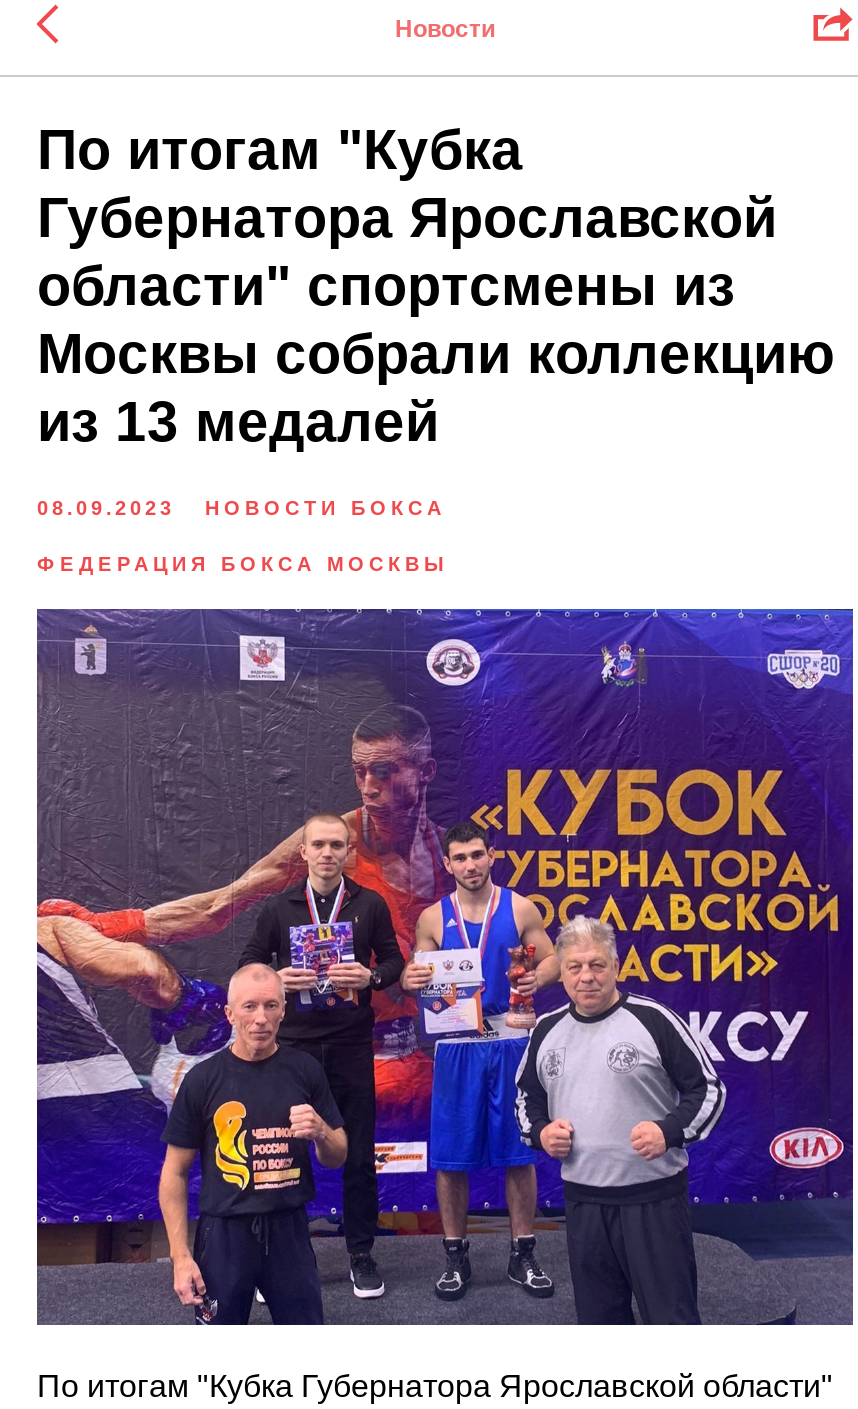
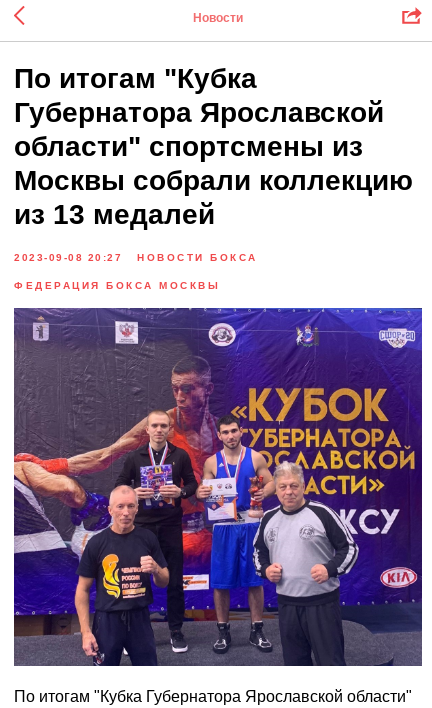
[37,497,446,519] 08.09.2023 НОВОСТИ БОКСА -> [14,252,257,263] 2023-09-08 20:27 НОВОСТИ БОКСА

